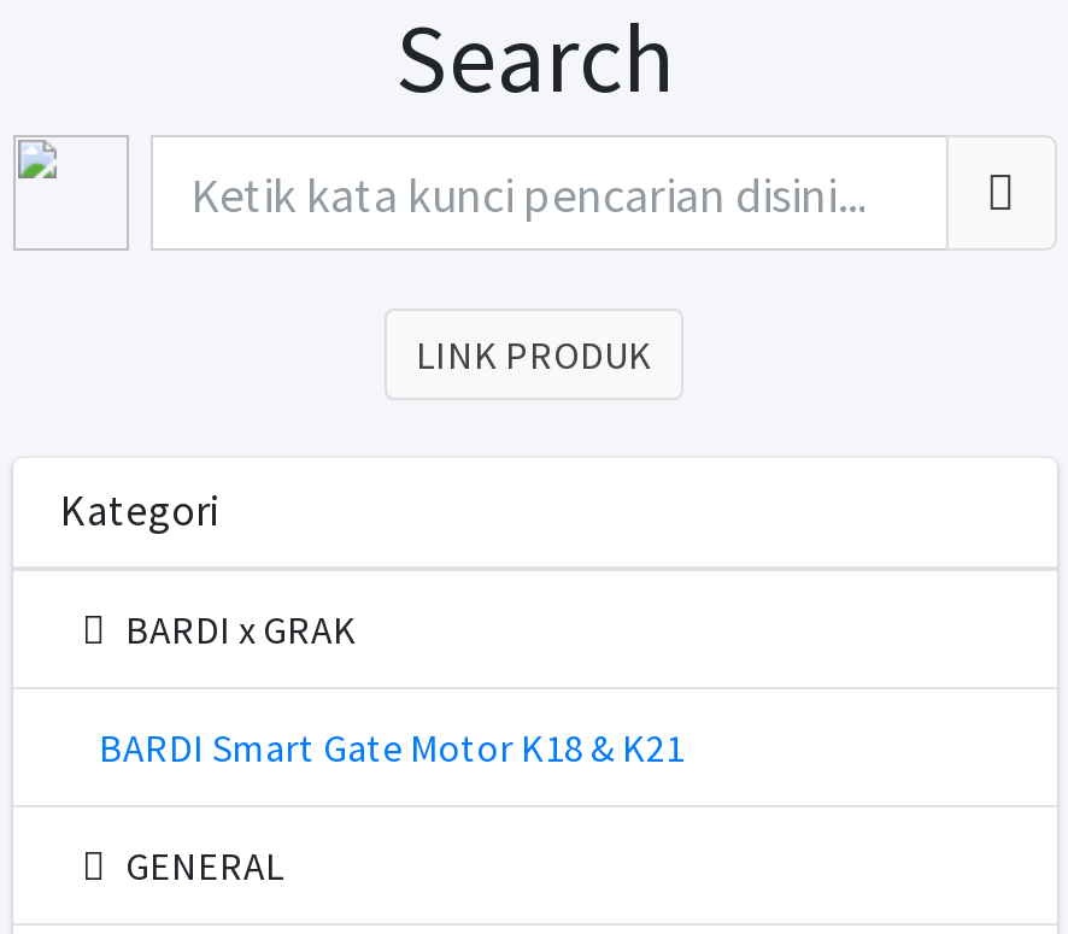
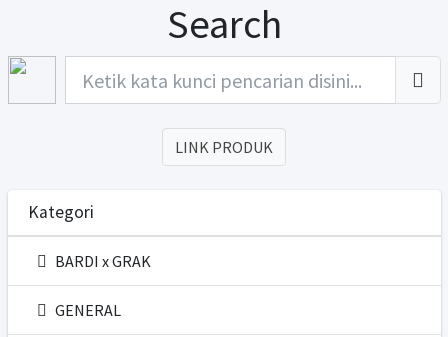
[99,723,685,771] BARDI Smart Gate Motor K18 & K21 -> none

